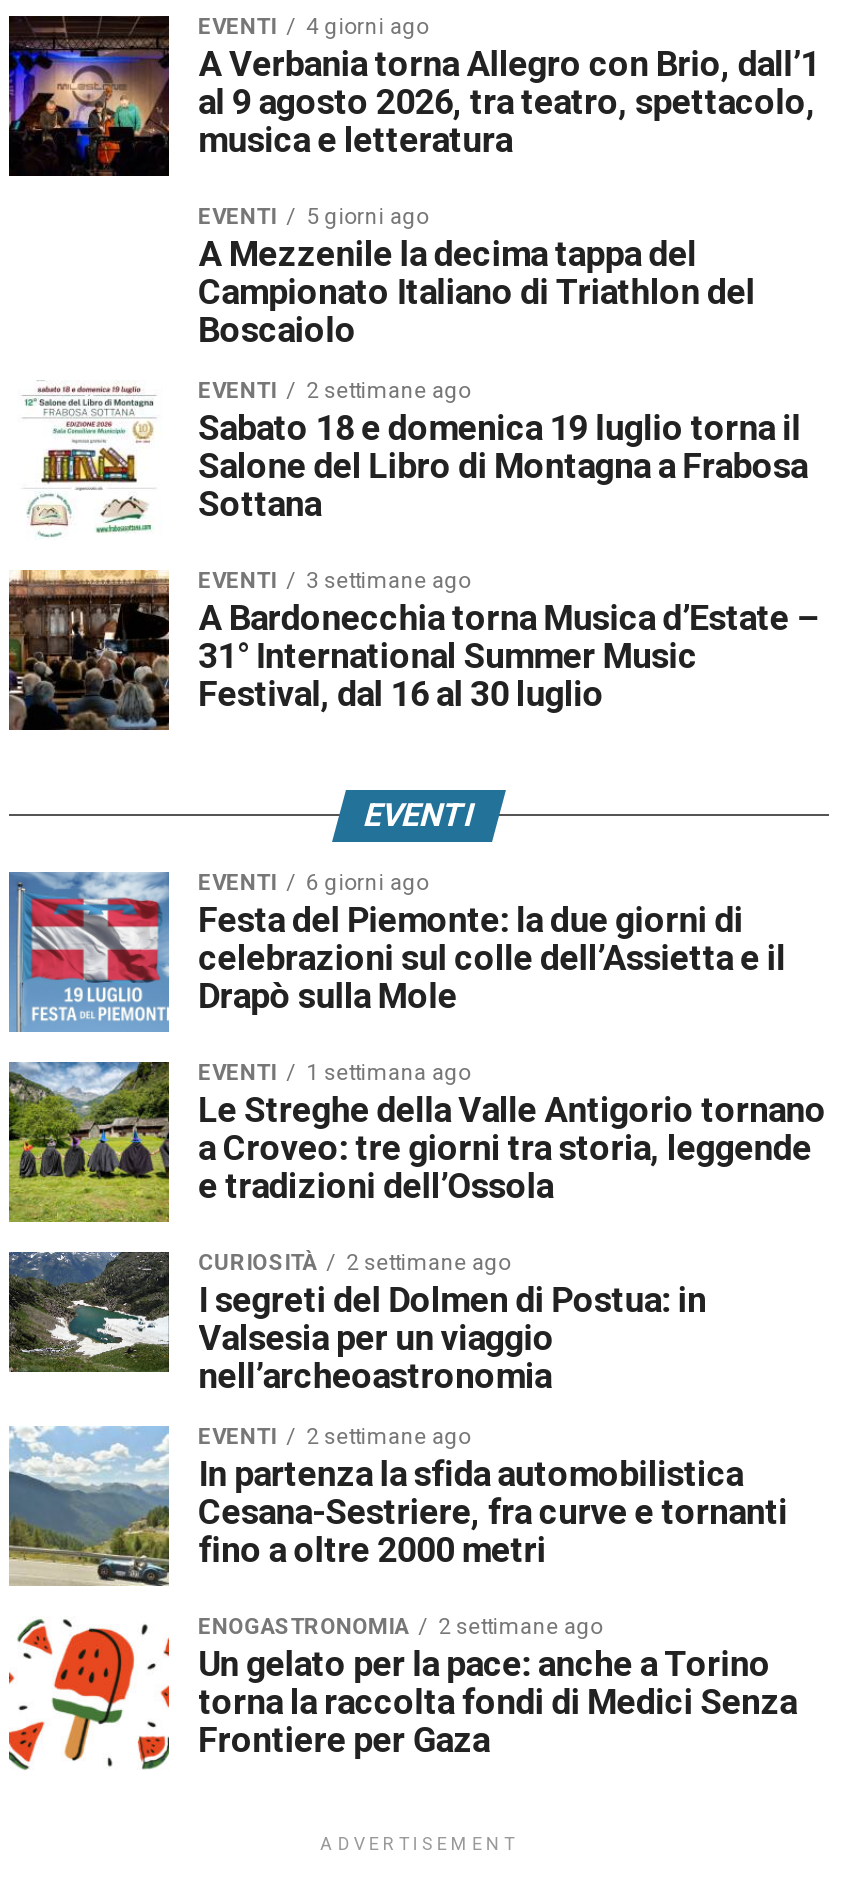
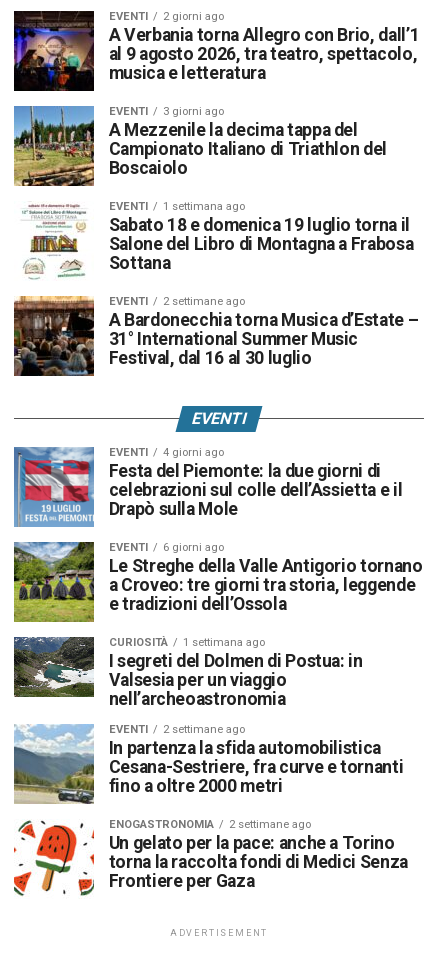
[198,14,428,40] EVENTI 4 giorni ago -> [109,10,224,23] EVENTI 2 giorni ago
none -> [13,105,95,187] [image]
[198,204,428,230] EVENTI 5 giorni ago -> [109,105,224,118] EVENTI 3 giorni ago
[306,378,470,404] 2 settimane ago -> [163,200,245,213] 1 settimana ago
[306,568,470,594] 3 settimane ago -> [163,295,245,308] 2 settimane ago
[198,870,428,896] EVENTI 6 giorni ago -> [109,446,224,459] EVENTI 4 giorni ago
[306,1060,470,1086] 1 settimana ago -> [163,541,224,554] 6 giorni ago
[346,1250,510,1276] 2 settimane ago -> [183,636,265,649] 1 settimana ago

